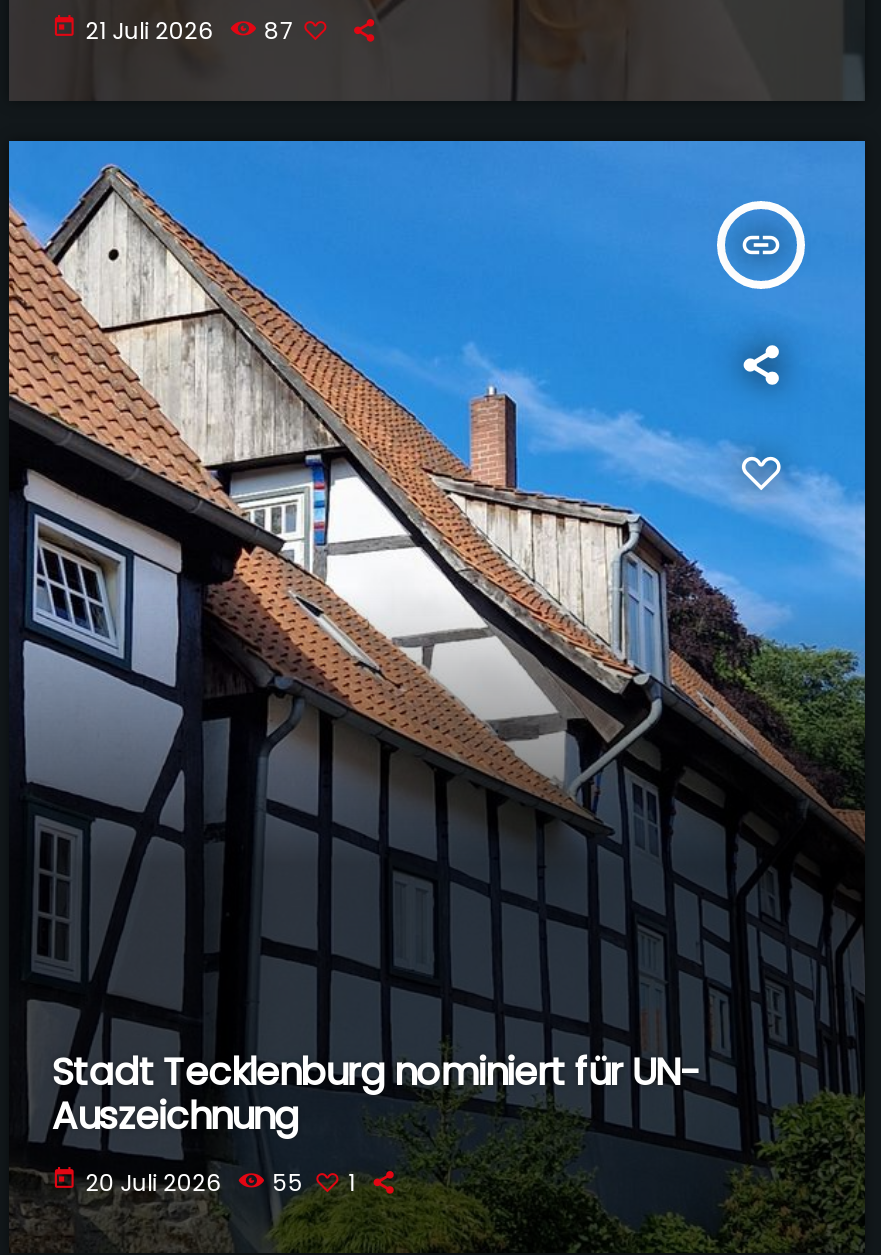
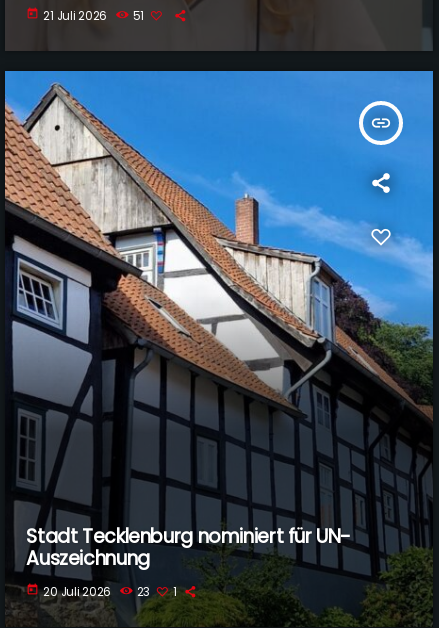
[264,15,291,47] 87 -> [133,8,144,24] 51
[272,1168,303,1200] 55 -> [137,584,150,600] 23

